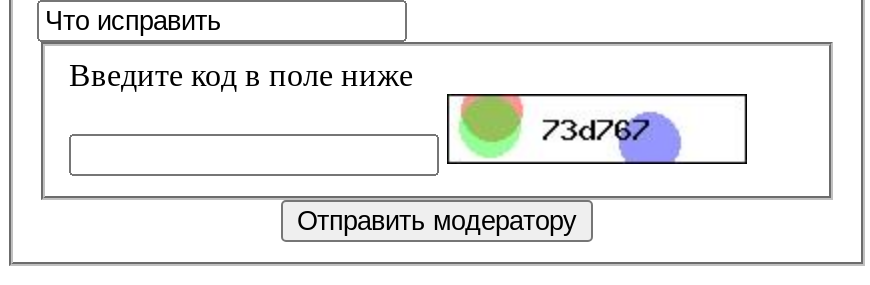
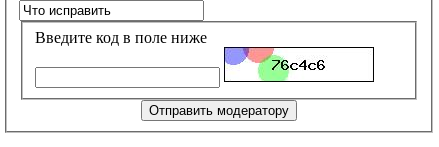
[447,92,683,164] [image] -> [224,46,341,82] [image]

